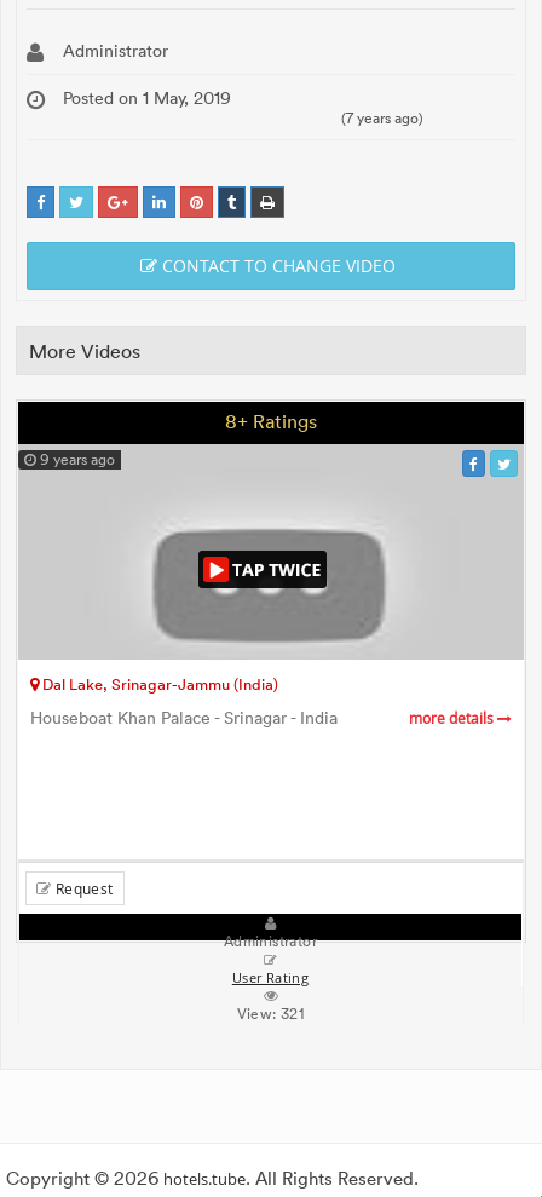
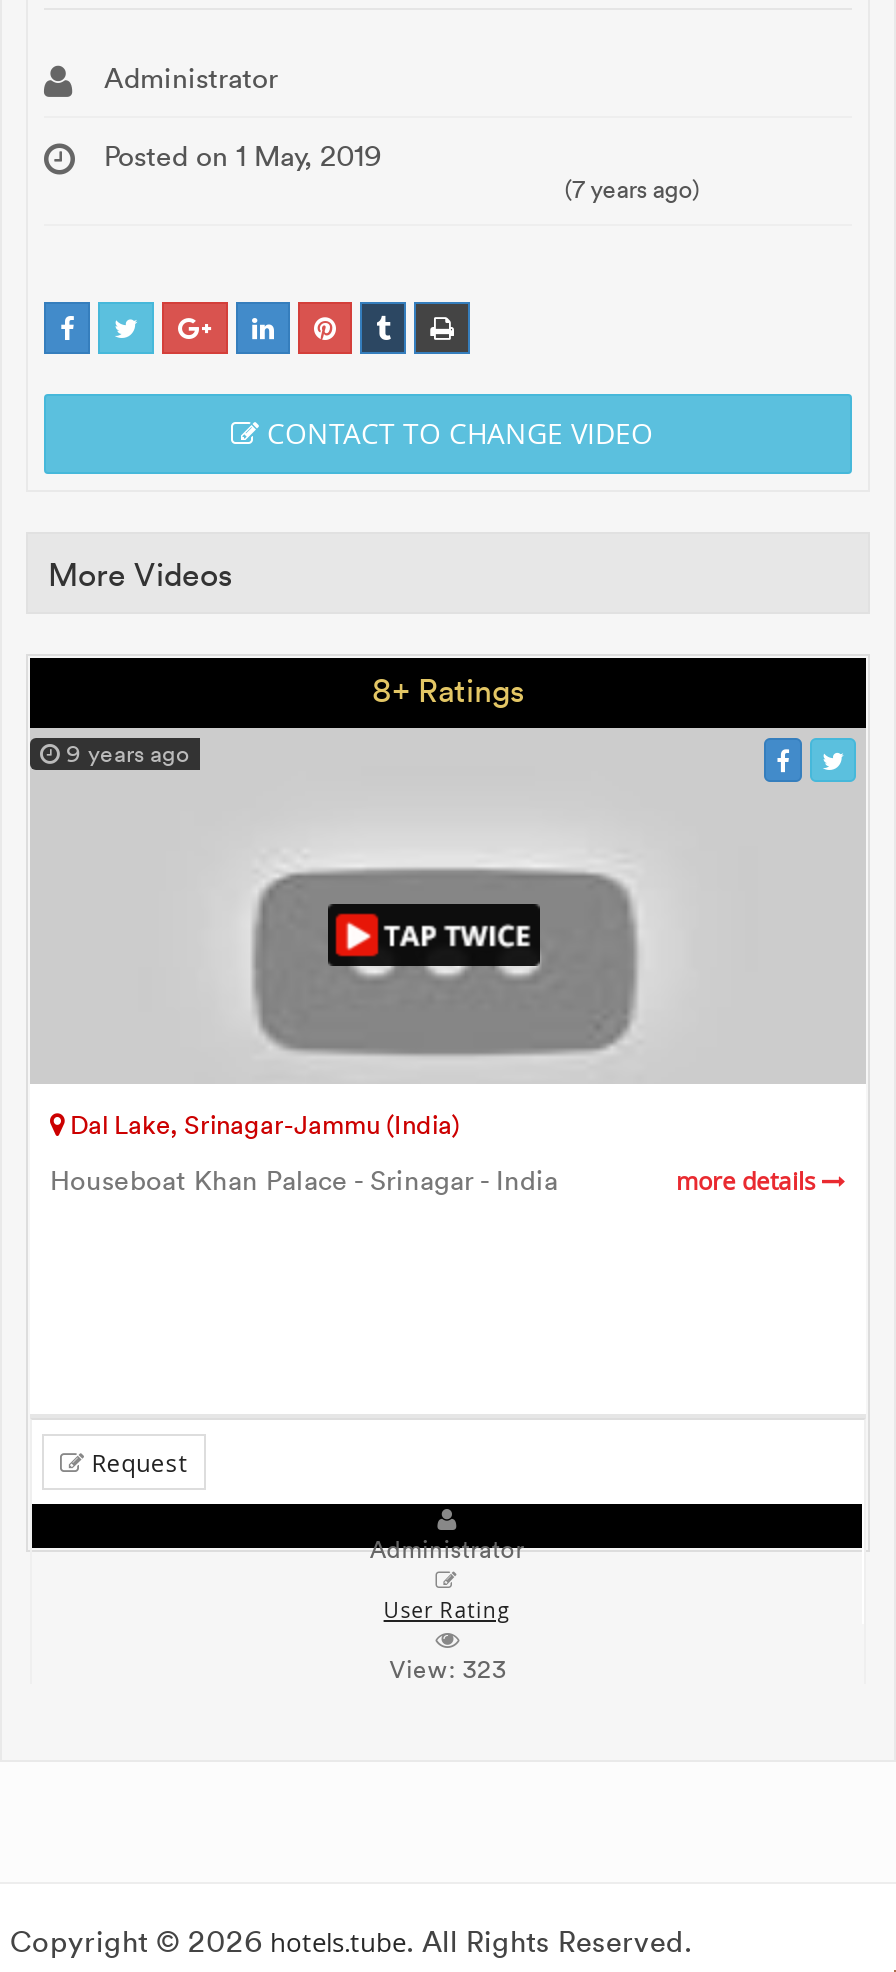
[237,1004,305,1022] View: 321 -> [389,1653,507,1683] View: 323

